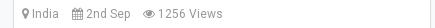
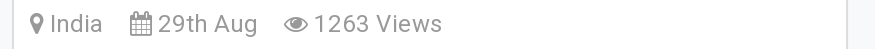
[83,7,223,21] 2nd Sep | 1256 Views -> [152,11,444,39] 29th Aug | 1263 Views

